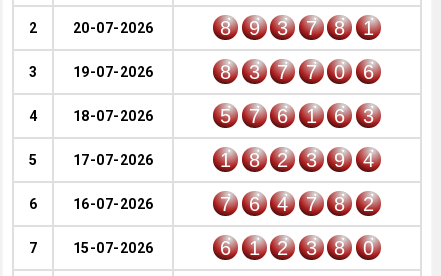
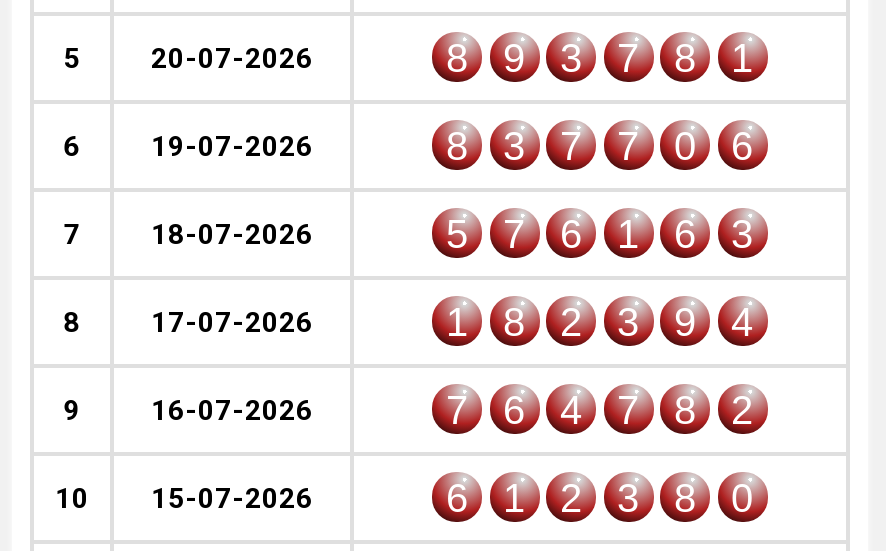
[29,20,37,36] 2 -> [64,41,80,73] 5
[29,64,37,80] 3 -> [64,129,80,161] 6
[29,108,37,124] 4 -> [64,217,80,249] 7
[29,152,37,168] 5 -> [64,305,80,337] 8
[29,196,37,212] 6 -> [64,393,80,425] 9
[29,240,37,256] 7 -> [55,481,89,513] 10

